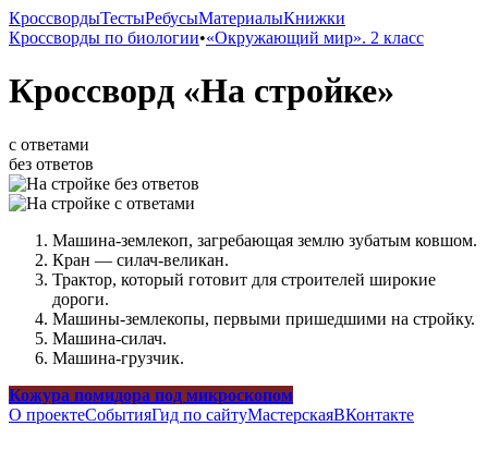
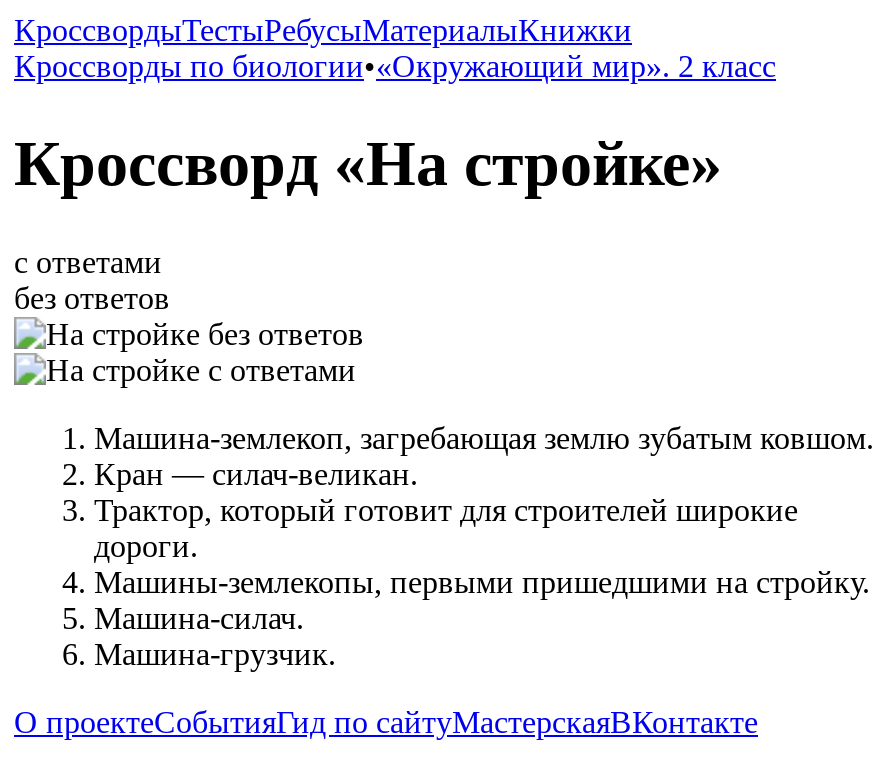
[9,386,293,404] Кожура помидора под микроскопом -> none

